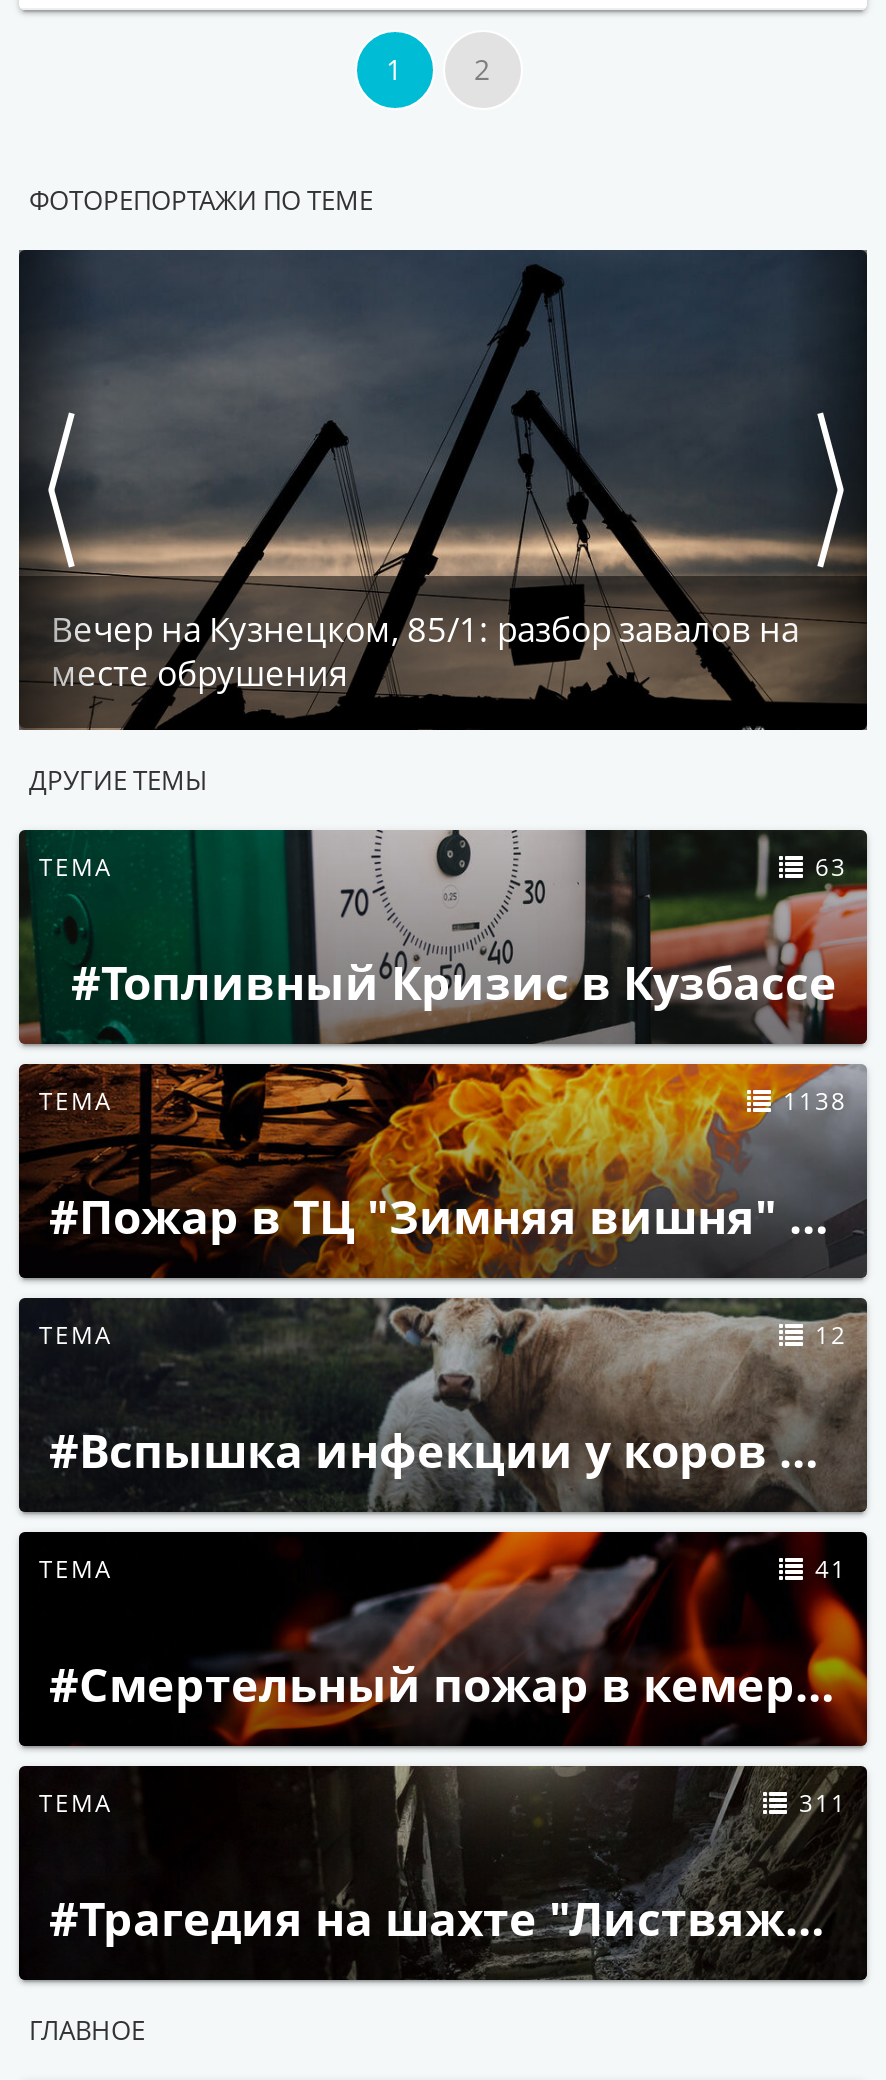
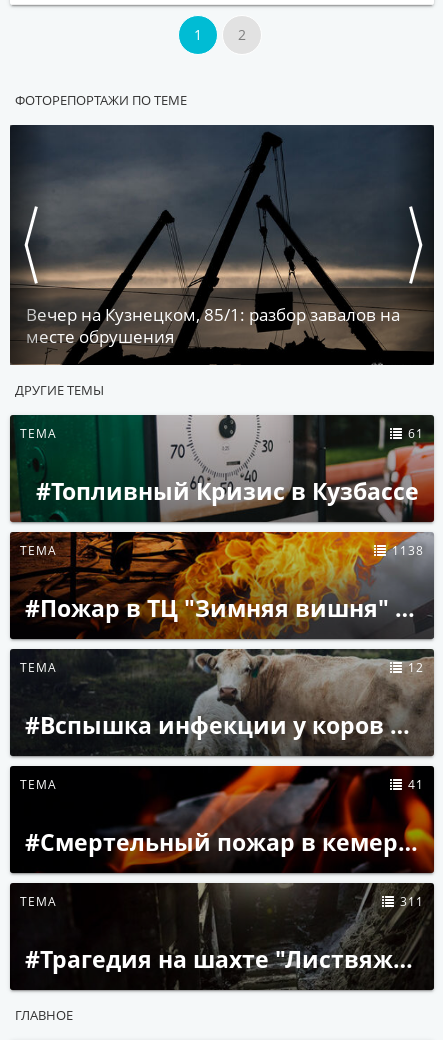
[815,849,847,881] 63 -> [408,424,424,440] 61

